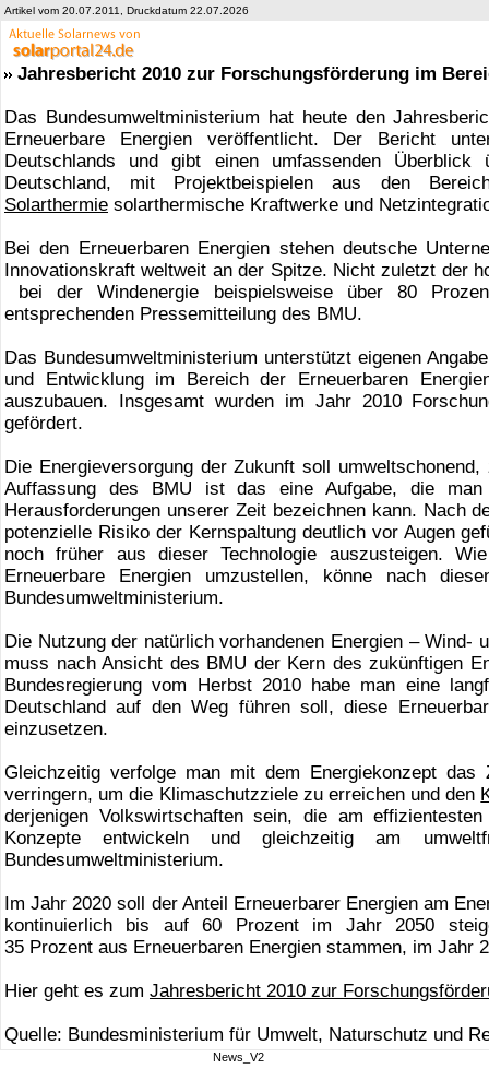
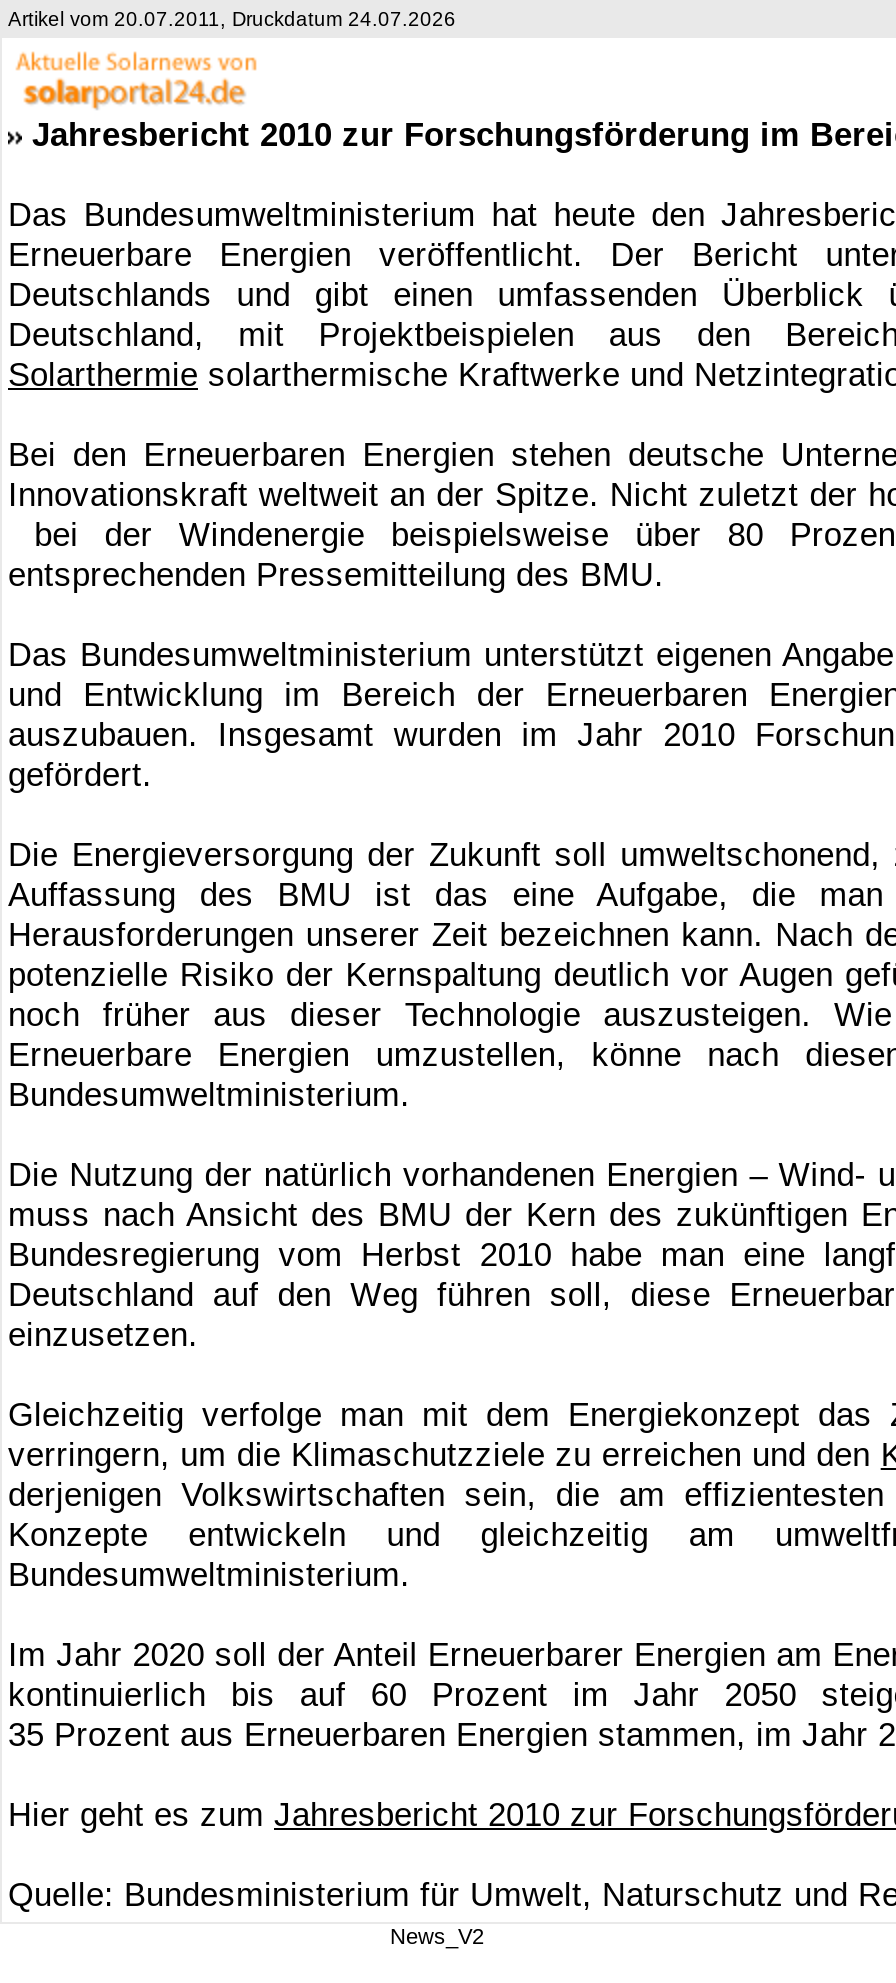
[4,4,249,16] Artikel vom 20.07.2011, Druckdatum 22.07.2026 -> [8,8,456,30] Artikel vom 20.07.2011, Druckdatum 24.07.2026

